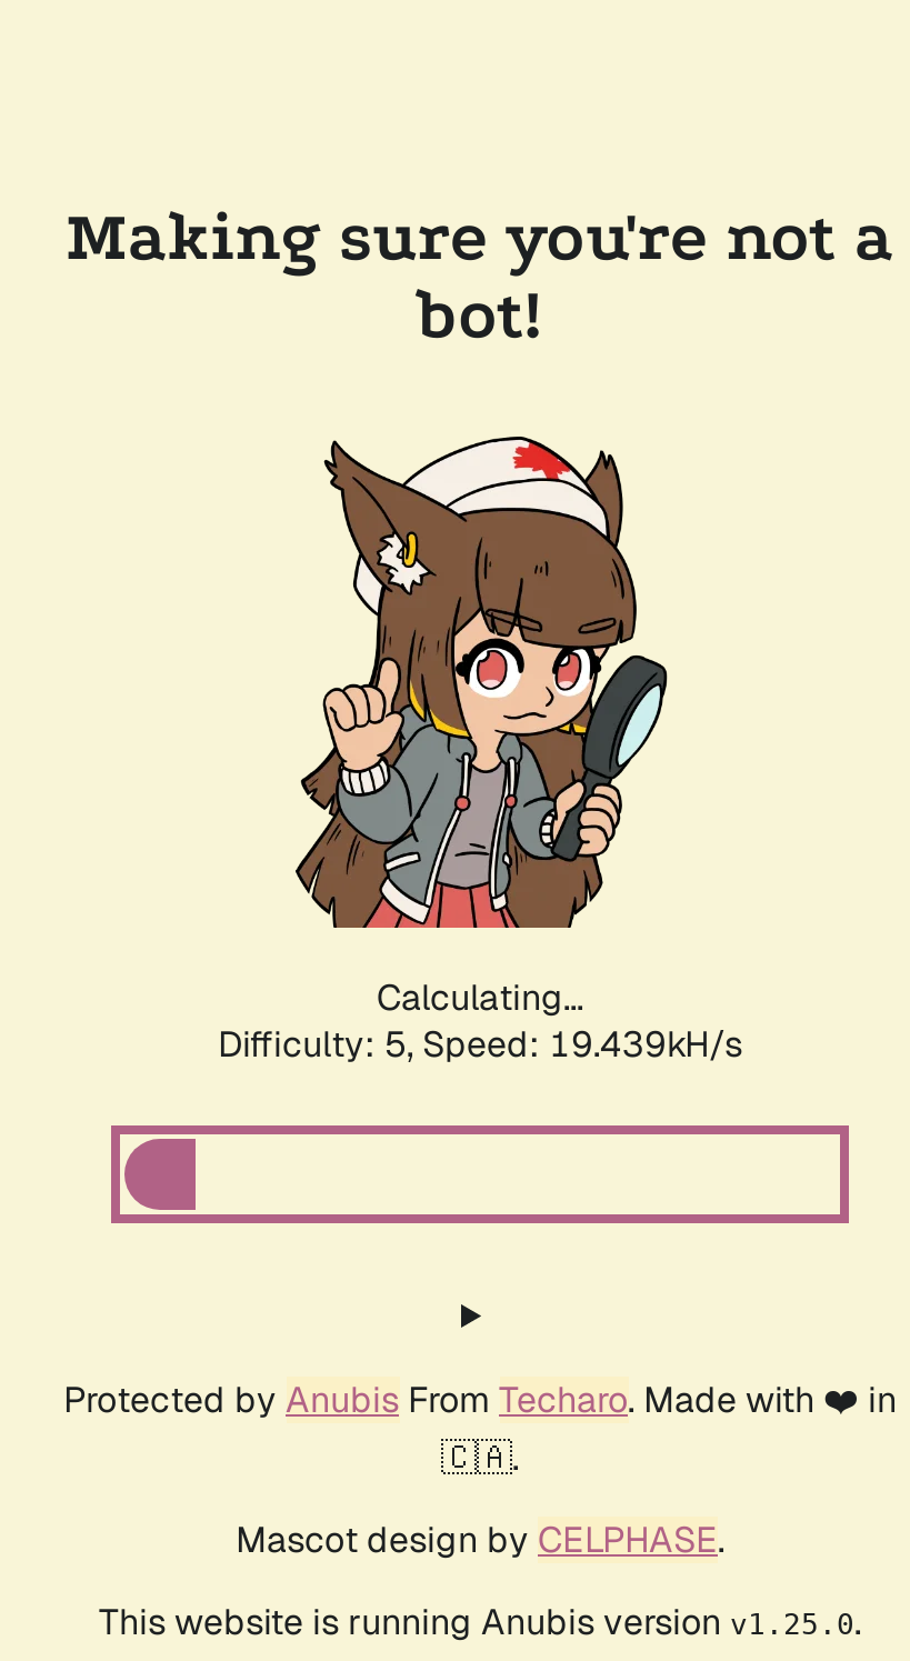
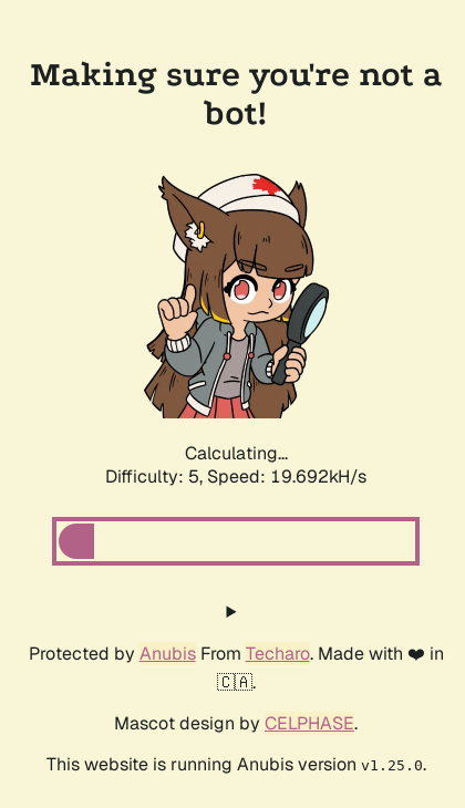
[218,1021,742,1068] Difficulty: 5, Speed: 19.439kH/s -> [105,465,366,488] Difficulty: 5, Speed: 19.692kH/s

